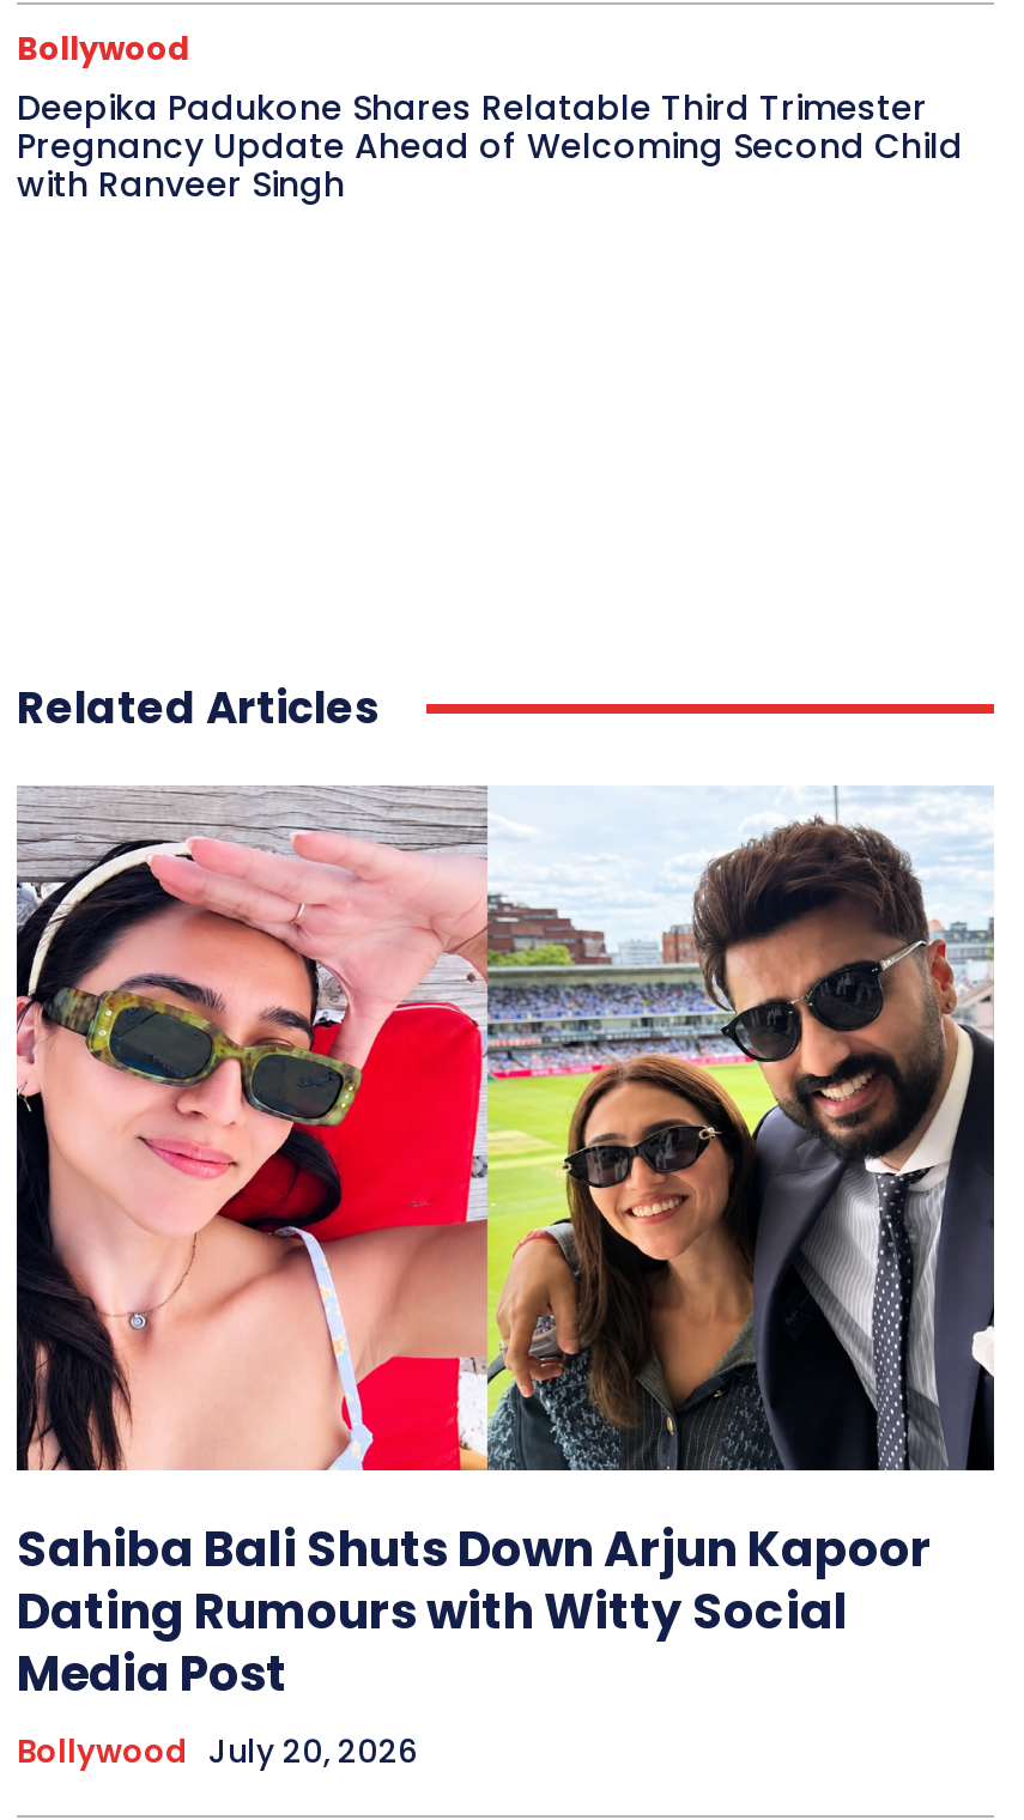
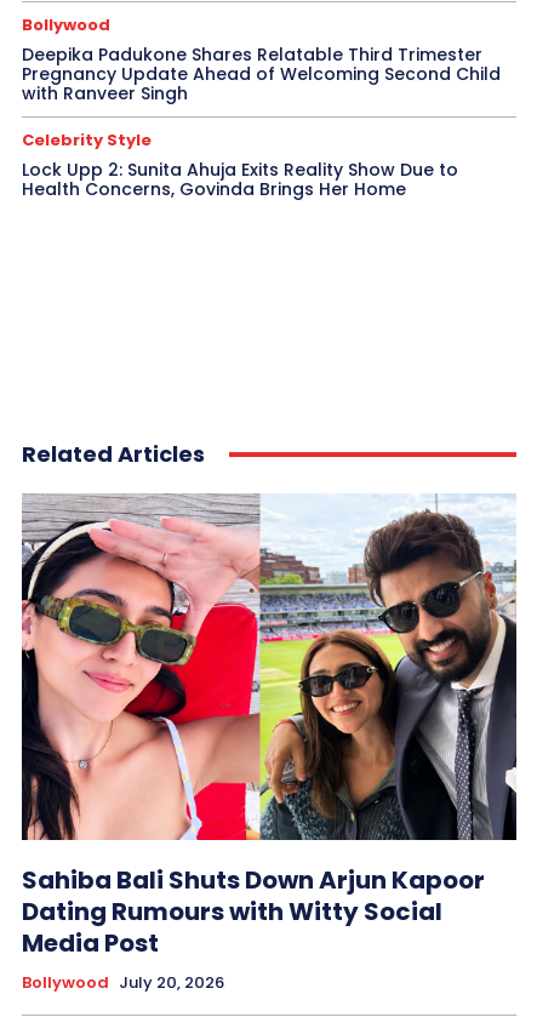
none -> [22,129,458,202] Celebrity Style | Lock Upp 2: Sunita Ahuja Exits Reality Show Due to | Health Concerns, Govinda Brings Her Home

